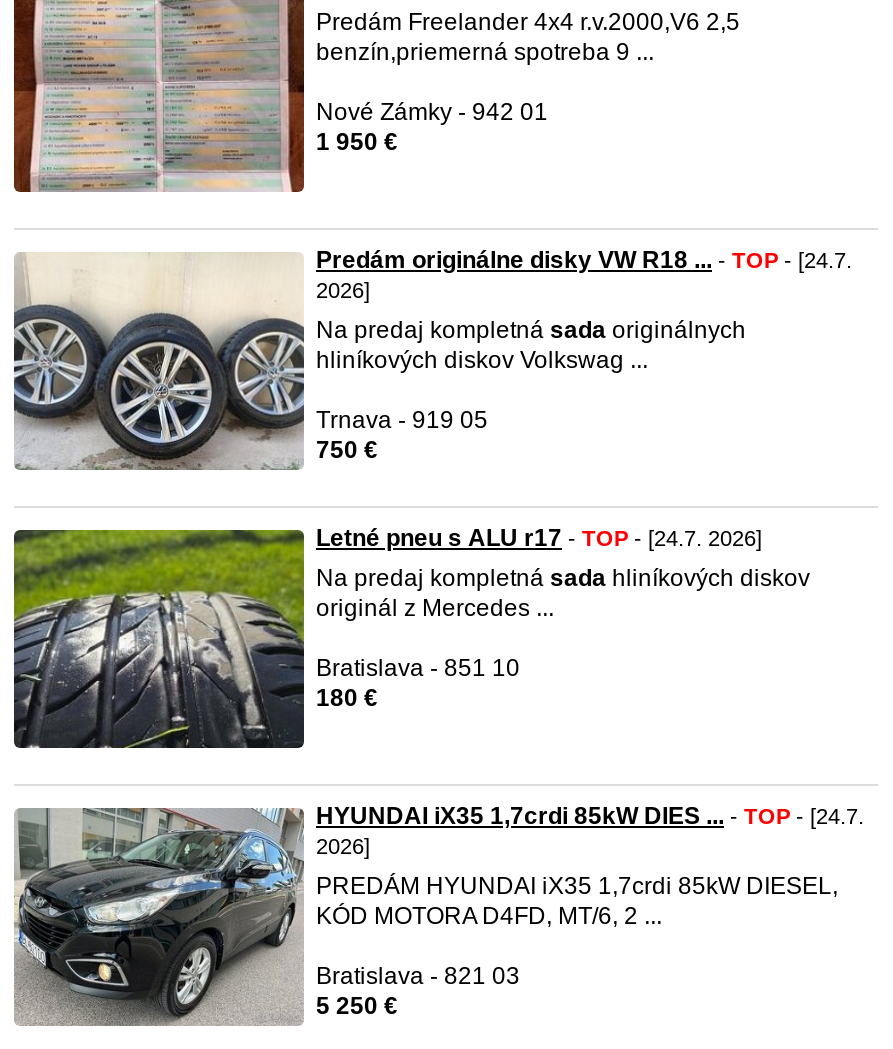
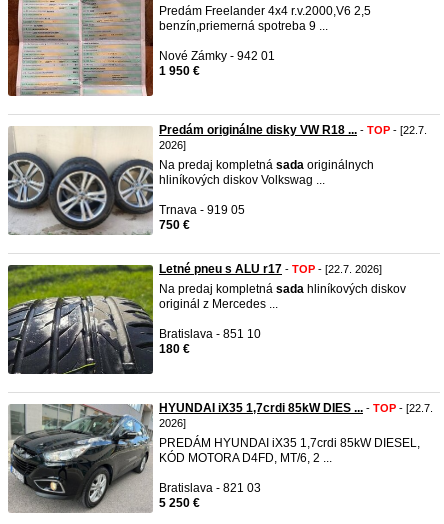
[316,246,852,274] Predám originálne disky VW R18 ... - TOP - [24.7. -> [159,123,427,137] Predám originálne disky VW R18 ... - TOP - [22.7.
[316,524,762,552] Letné pneu s ALU r17 - TOP - [24.7. 2026] -> [159,262,382,276] Letné pneu s ALU r17 - TOP - [22.7. 2026]
[316,802,864,830] HYUNDAI iX35 1,7crdi 85kW DIES ... - TOP - [24.7. -> [159,401,433,415] HYUNDAI iX35 1,7crdi 85kW DIES ... - TOP - [22.7.

